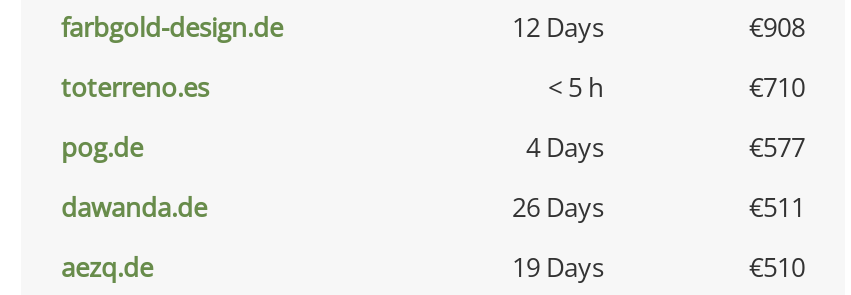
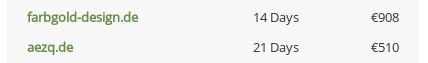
[512,9,604,45] 12 Days -> [252,8,298,26] 14 Days
[61,69,805,225] toterreno.es | < 5 h | €710 | pog.de | 4 Days | €577 | dawanda.de | 26 Days | €511 -> none
[512,249,604,285] 19 Days -> [252,38,298,56] 21 Days

